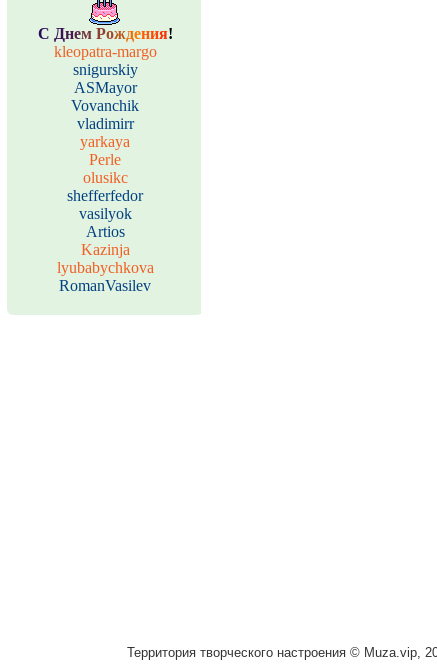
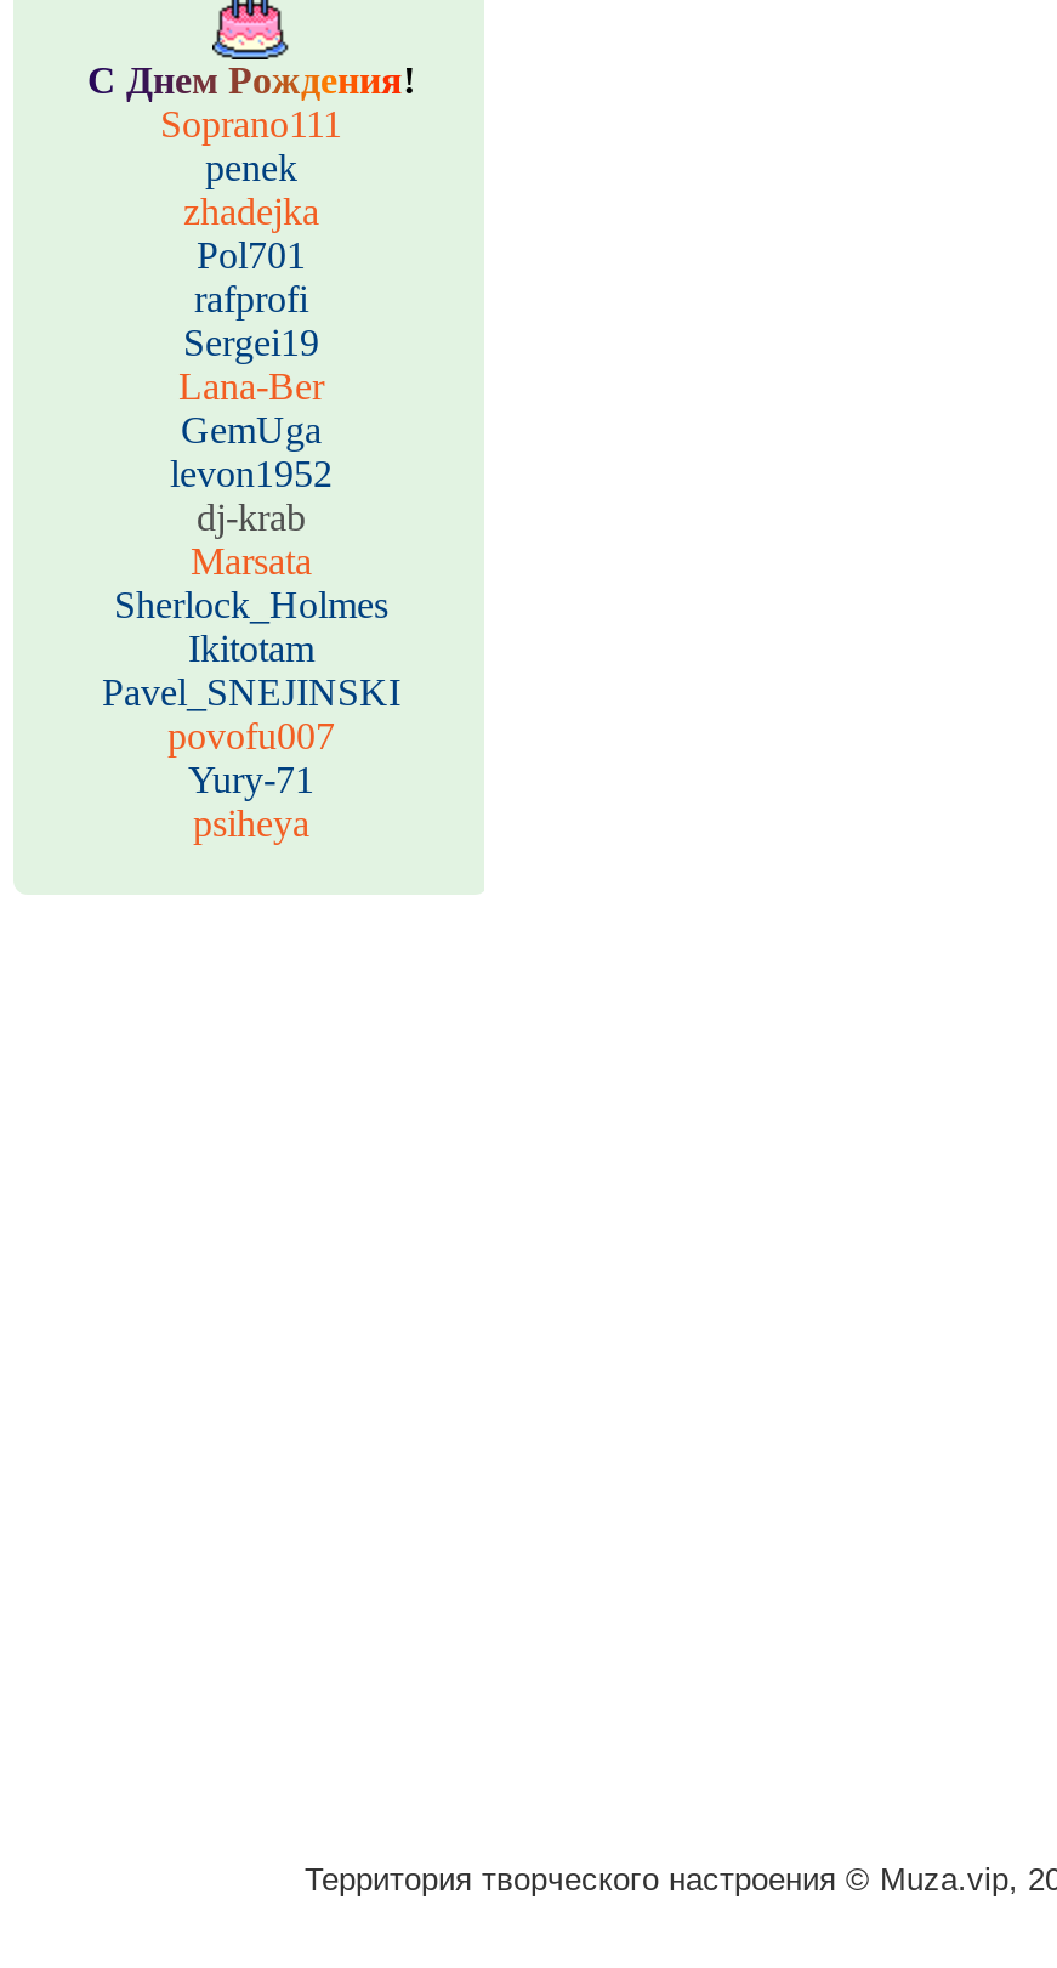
[53,43,156,294] kleopatra-margo | snigurskiy | ASMayor | Vovanchik | vladimirr | yarkaya | Perle | olusikc | shefferfedor | vasilyok | Artios | Kazinja | lyubabychkova | RomanVasilev -> [102,103,400,844] Soprano111 | penek | zhadejka | Pol701 | rafprofi | Sergei19 | Lana-Ber | GemUga | levon1952 | dj-krab | Marsata | Sherlock_Holmes | Ikitotam | Pavel_SNEJINSKI | povofu007 | Yury-71 | psiheya

